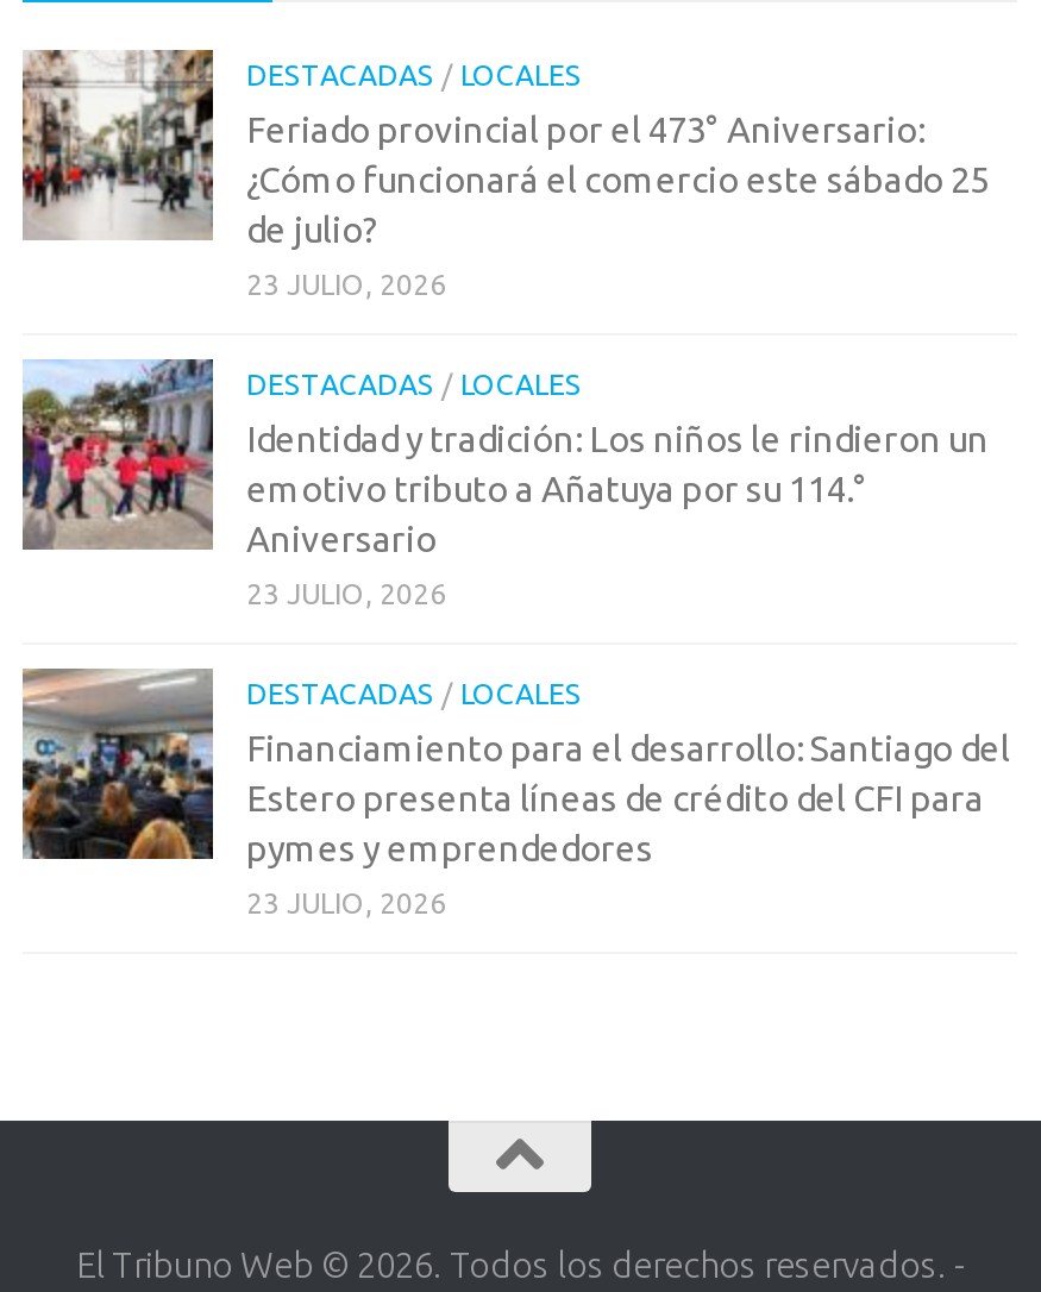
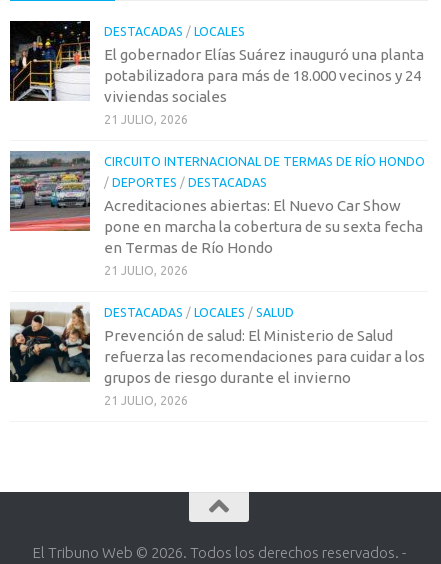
[20,48,1010,919] [image] | Feriado provincial por el 473° Aniversario: | ¿Cómo funcionará el comercio este sábado 25 | de julio? | 23 JULIO, 2026 | DESTACADAS / LOCALES | Identidad y tradición: Los niños le rindieron un | emotivo tributo a Añatuya por su 114.° | Aniversario | 23 JULIO, 2026 | DESTACADAS / LOCALES | Financiamiento para el desarrollo: Santiago del | Estero presenta líneas de crédito del CFI para | pymes y emprendedores | 23 JULIO, 2026 -> [9,20,425,407] [image] | El gobernador Elías Suárez inauguró una planta | potabilizadora para más de 18.000 vecinos y 24 | viviendas sociales | 21 JULIO, 2026 | CIRCUITO INTERNACIONAL DE TERMAS DE RÍO HONDO | / DEPORTES / DESTACADAS | Acreditaciones abiertas: El Nuevo Car Show | pone en marcha la cobertura de su sexta fecha | en Termas de Río Hondo | 21 JULIO, 2026 | DESTACADAS / LOCALES / SALUD | Prevención de salud: El Ministerio de Salud | refuerza las recomendaciones para cuidar a los | grupos de riesgo durante el invierno | 21 JULIO, 2026
[20,357,213,552] [image] -> [10,151,90,232] [image]
[20,666,213,861] [image] -> [10,302,90,382] [image]

